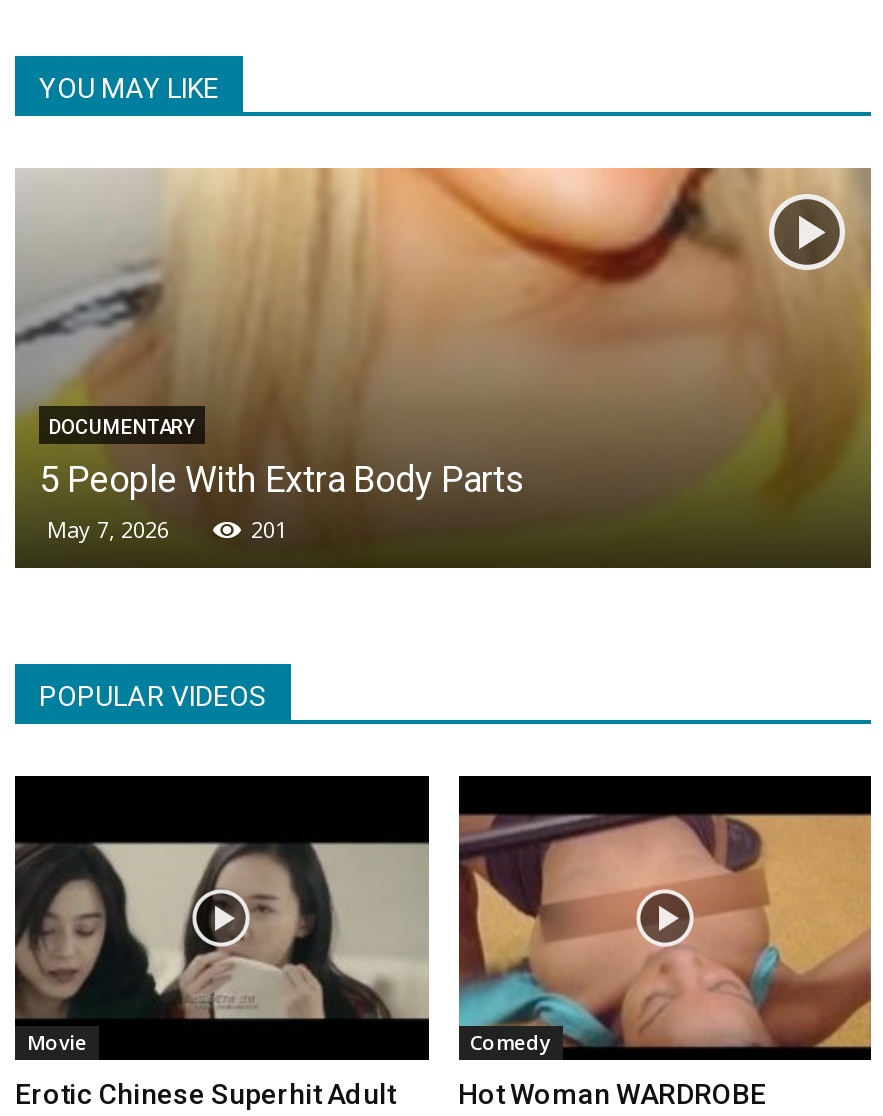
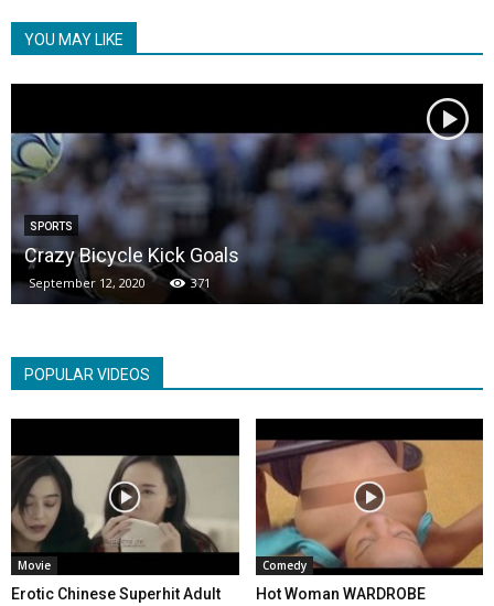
[15,166,873,568] [image] | DOCUMENTARY -> [10,83,484,304] [image] | SPORTS
[39,458,525,544] 5 People With Extra Body Parts | May 7, 2026 | 201 -> [24,243,239,291] Crazy Bicycle Kick Goals | September 12, 2020 | 371

